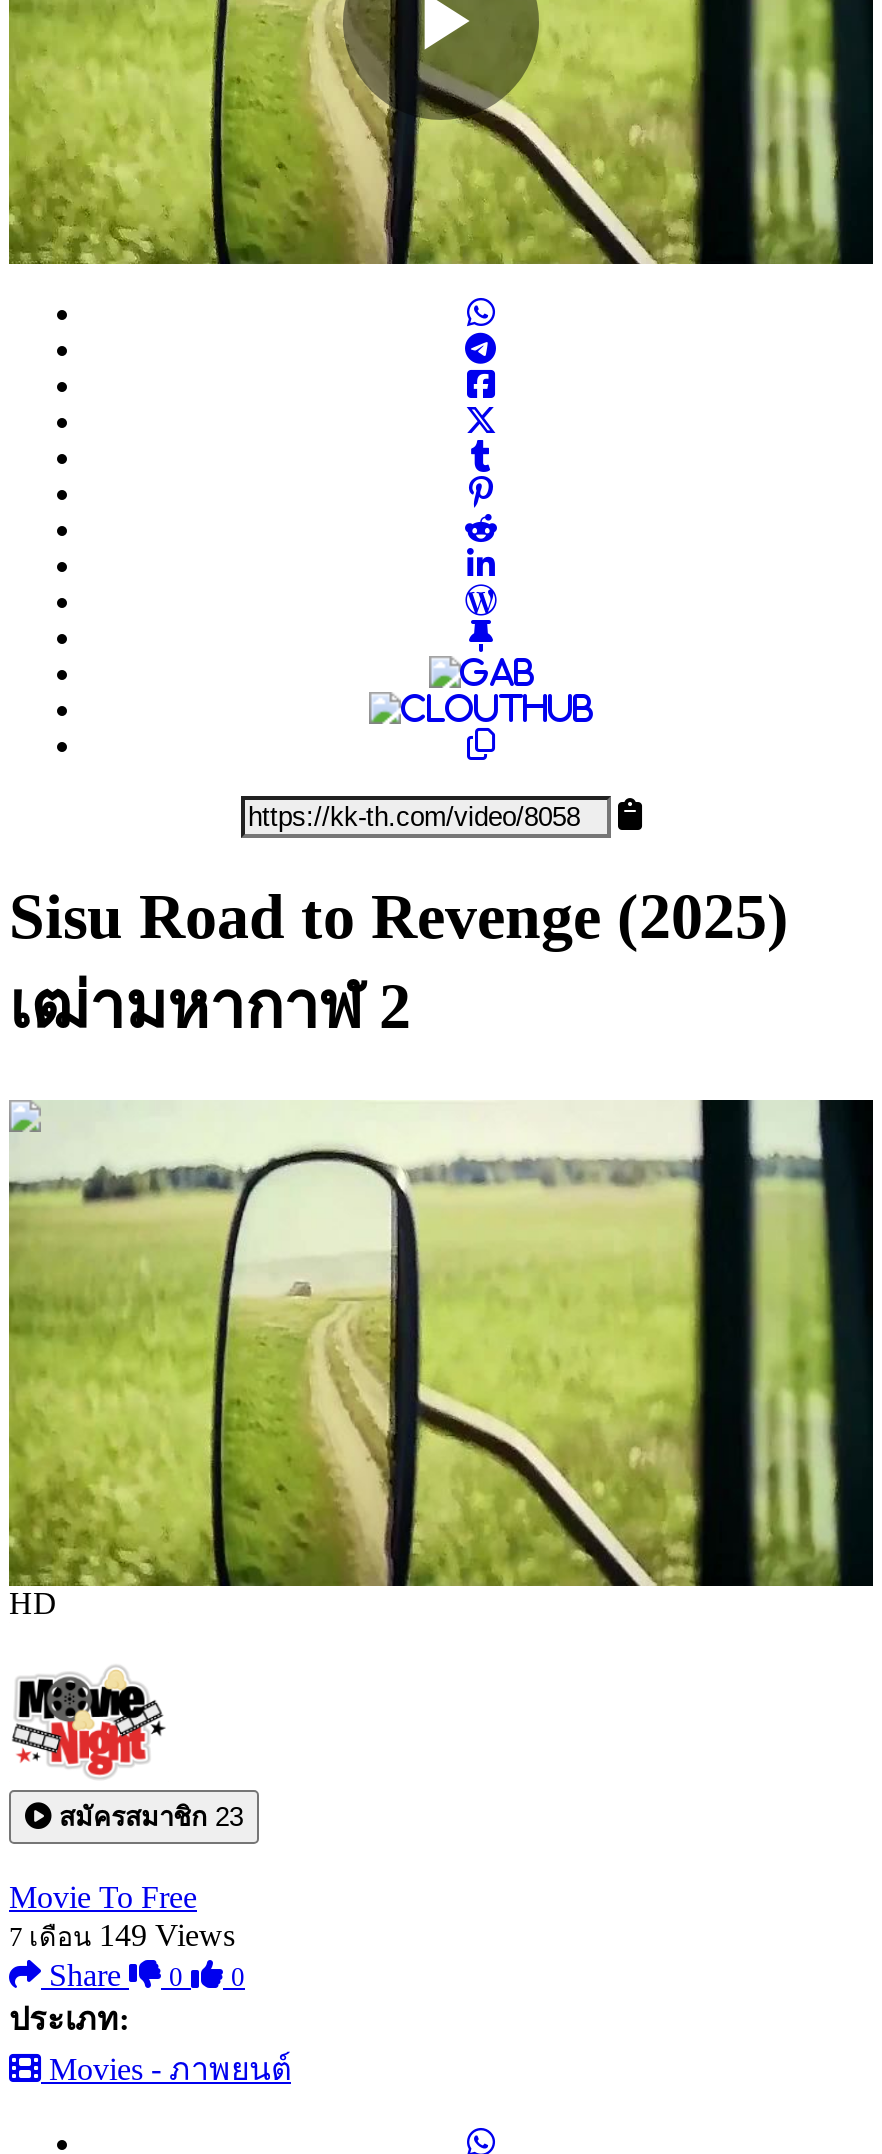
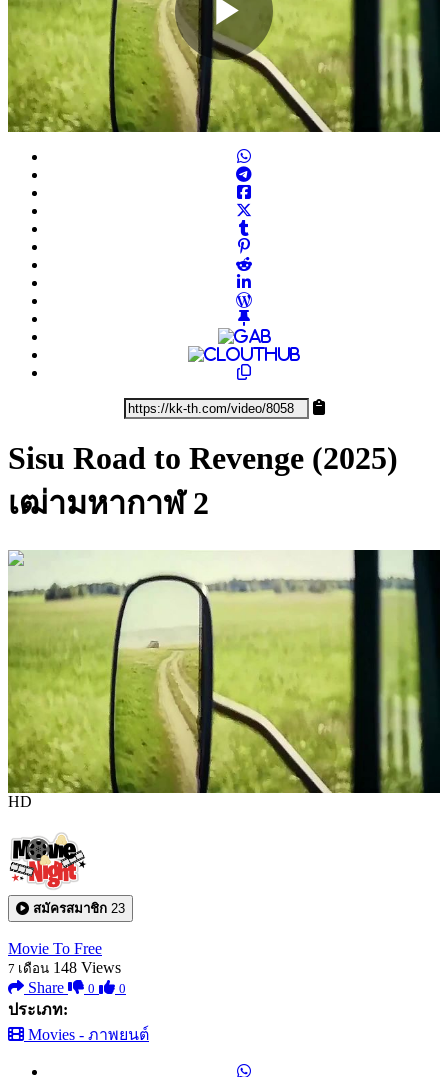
[9,1918,235,1952] 7 เดือน 149 Views -> [8,959,121,976] 7 เดือน 148 Views

